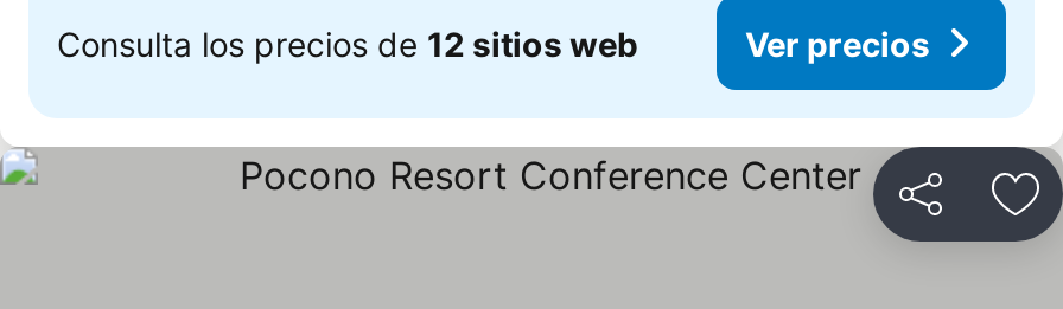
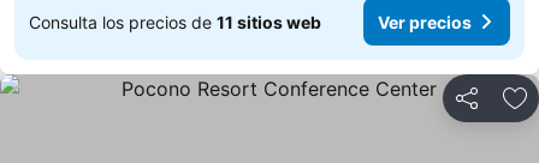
[57,22,638,63] Consulta los precios de 12 sitios web -> [29,11,321,32] Consulta los precios de 11 sitios web

